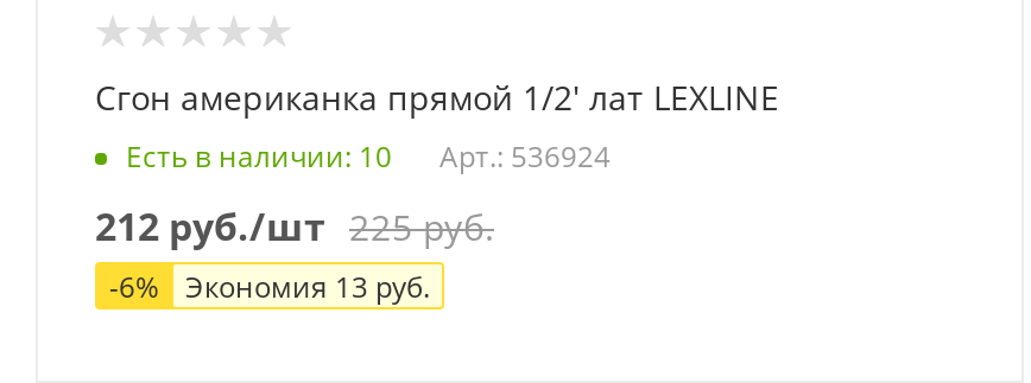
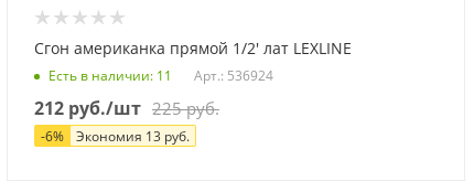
[126,135,392,176] Есть в наличии: 10 -> [49,66,172,85] Есть в наличии: 11

